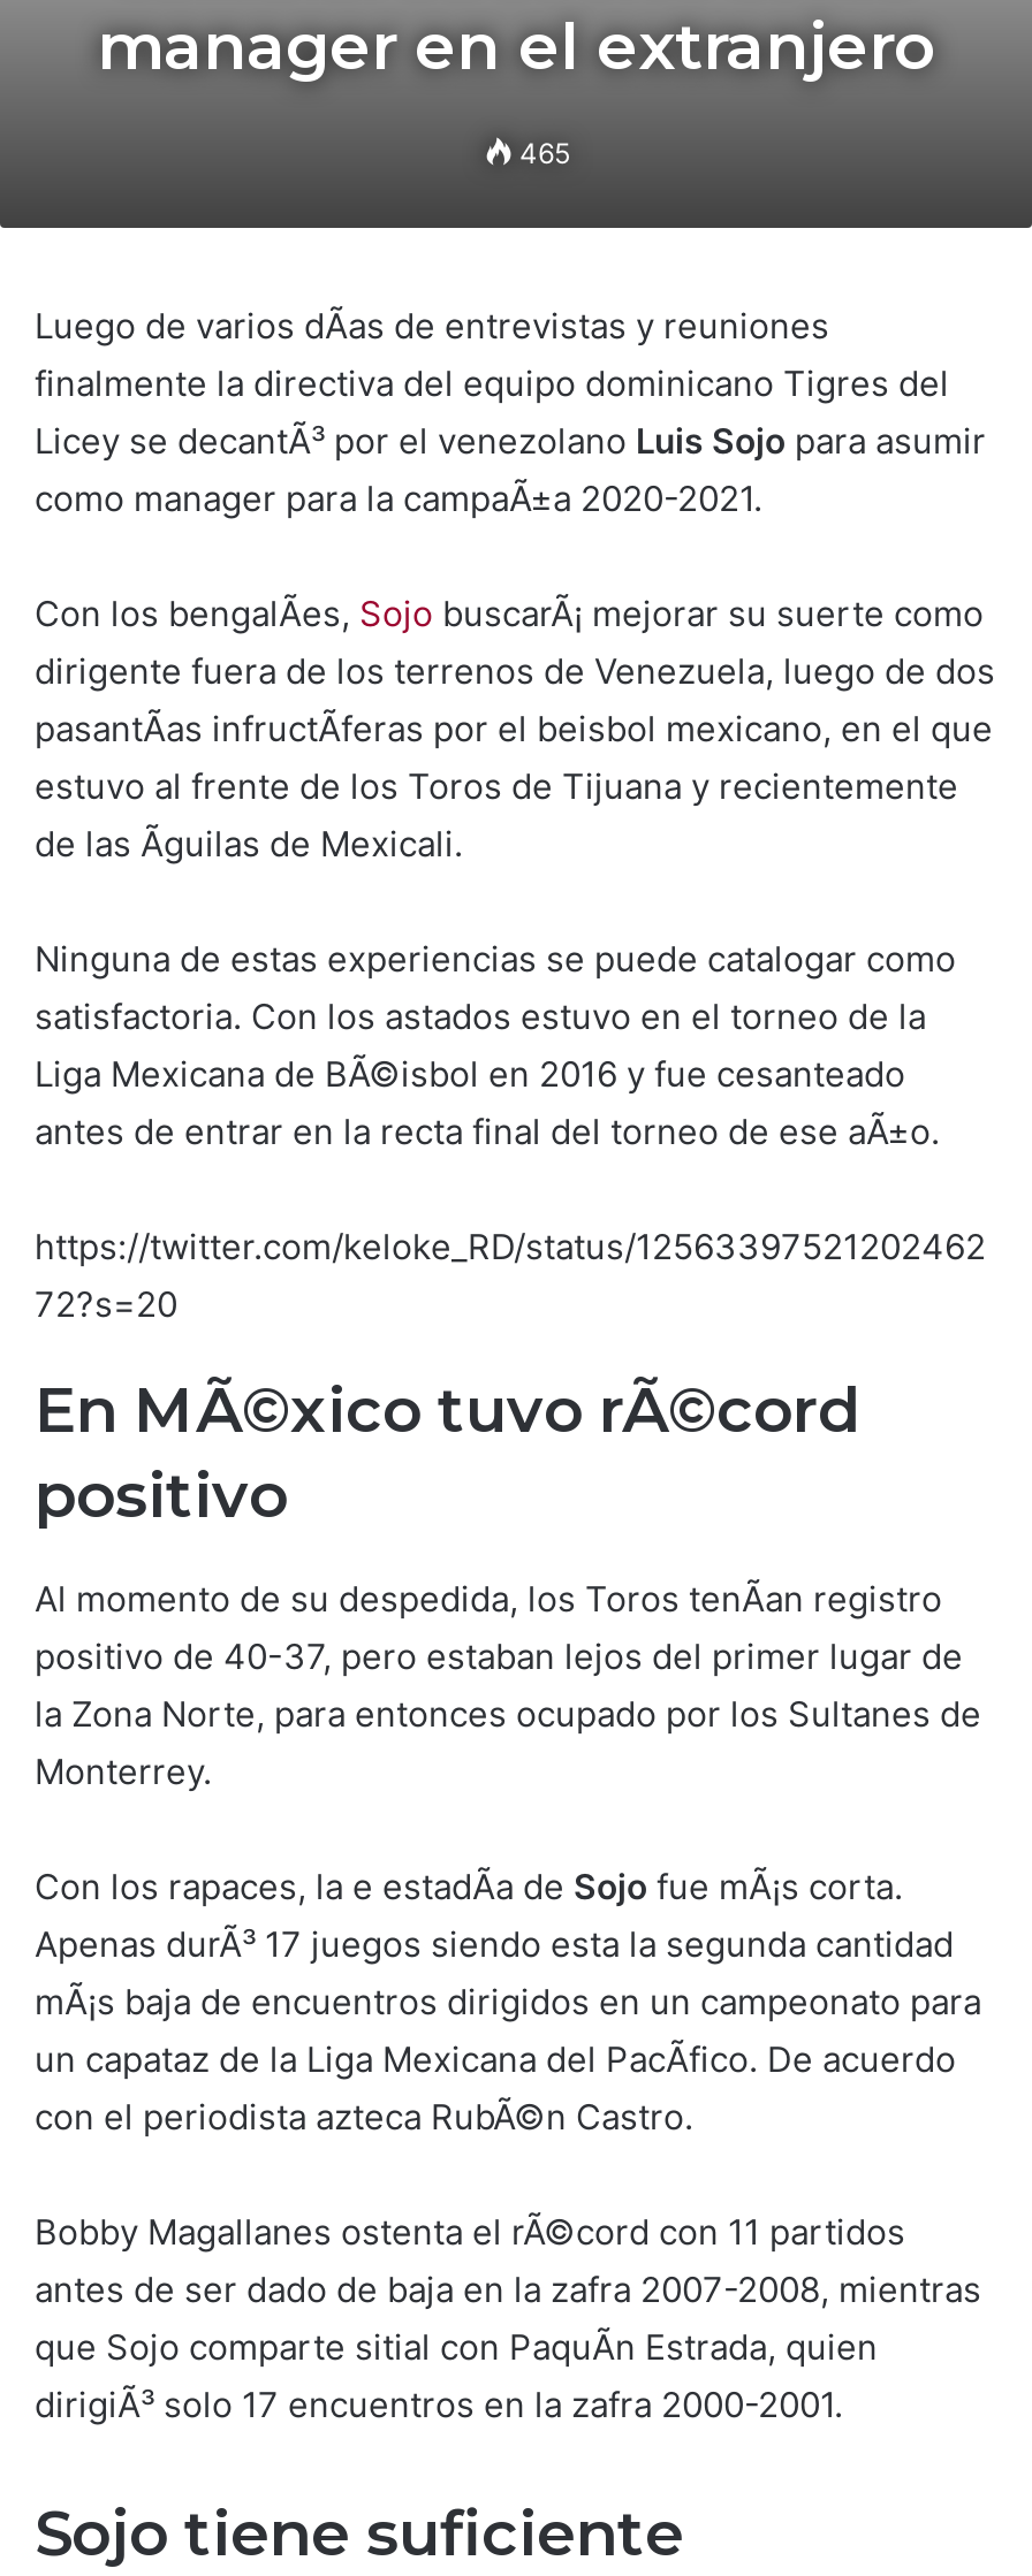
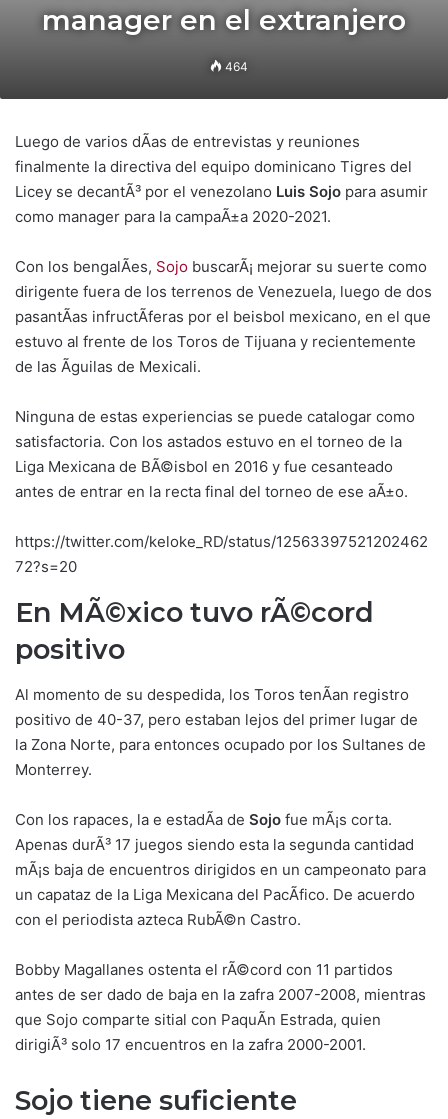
[513,136,570,170] 465 -> [222,59,248,74] 464

